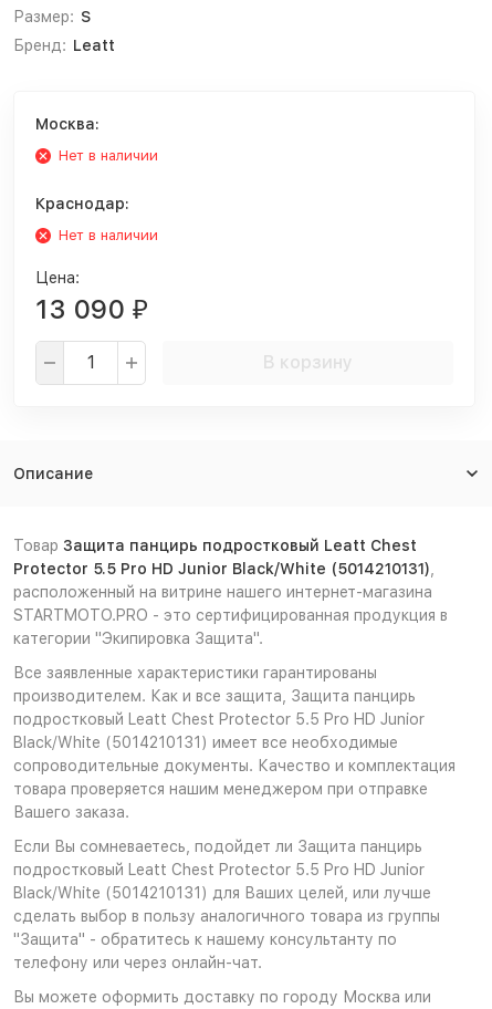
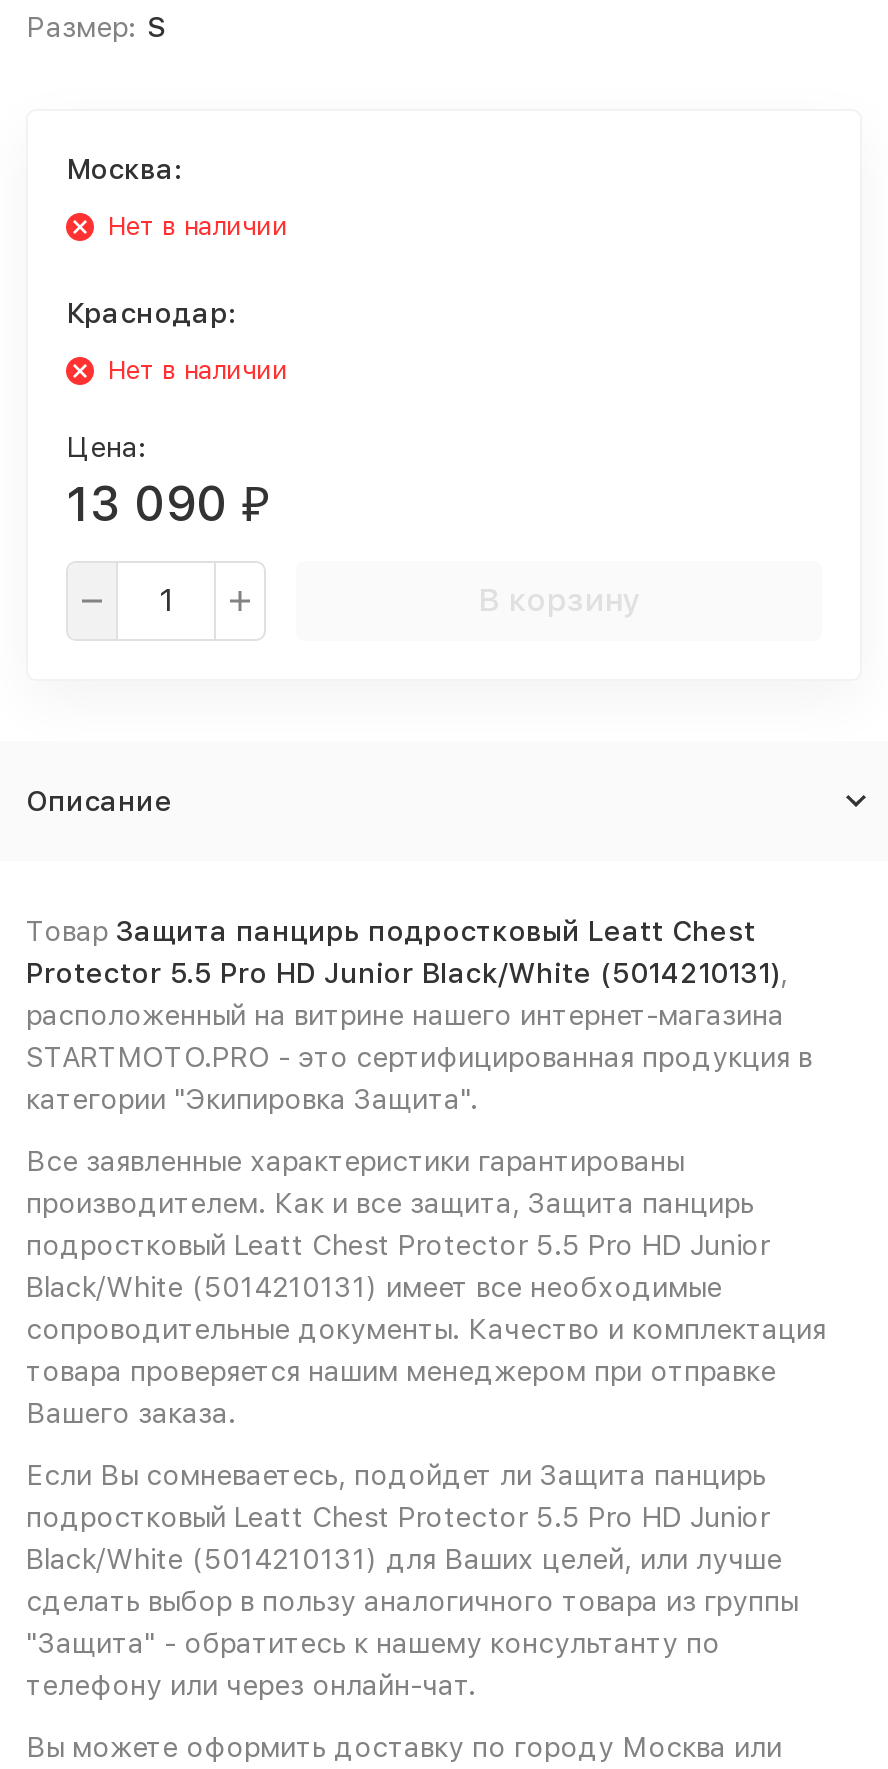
[13,37,115,54] Бренд: Leatt -> none

